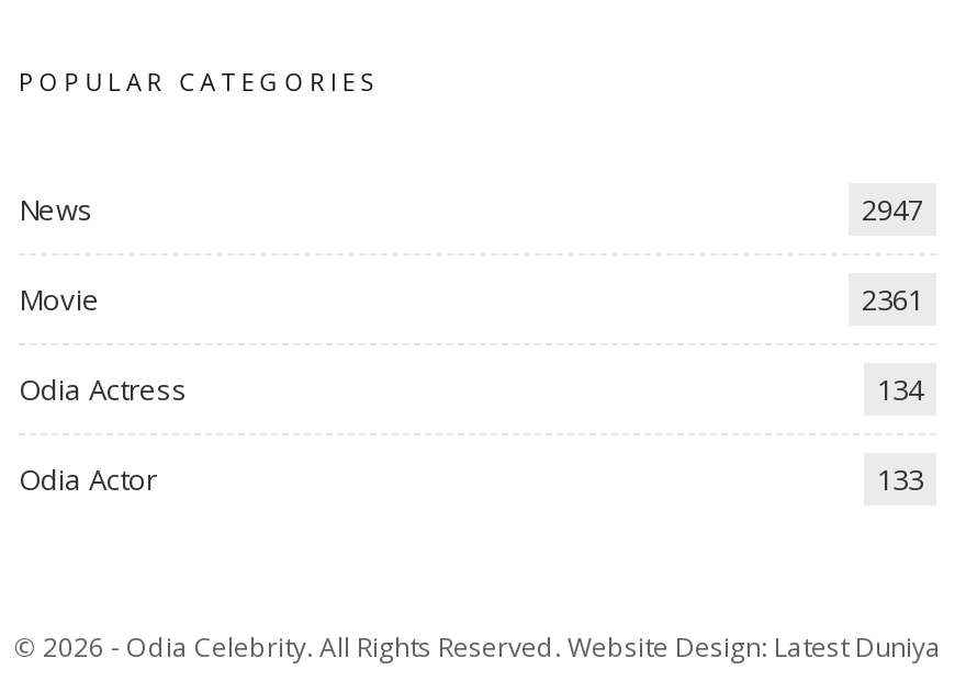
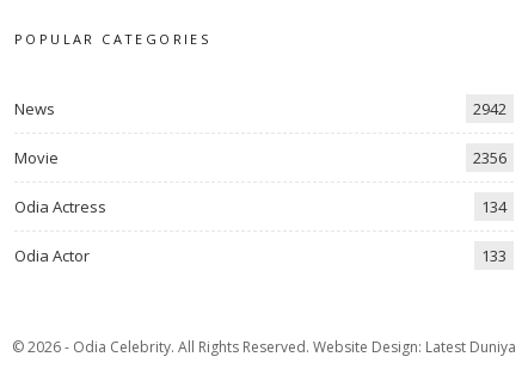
[862,190,923,230] 2947 -> [473,98,506,120] 2942
[862,280,923,320] 2361 -> [473,147,506,169] 2356

